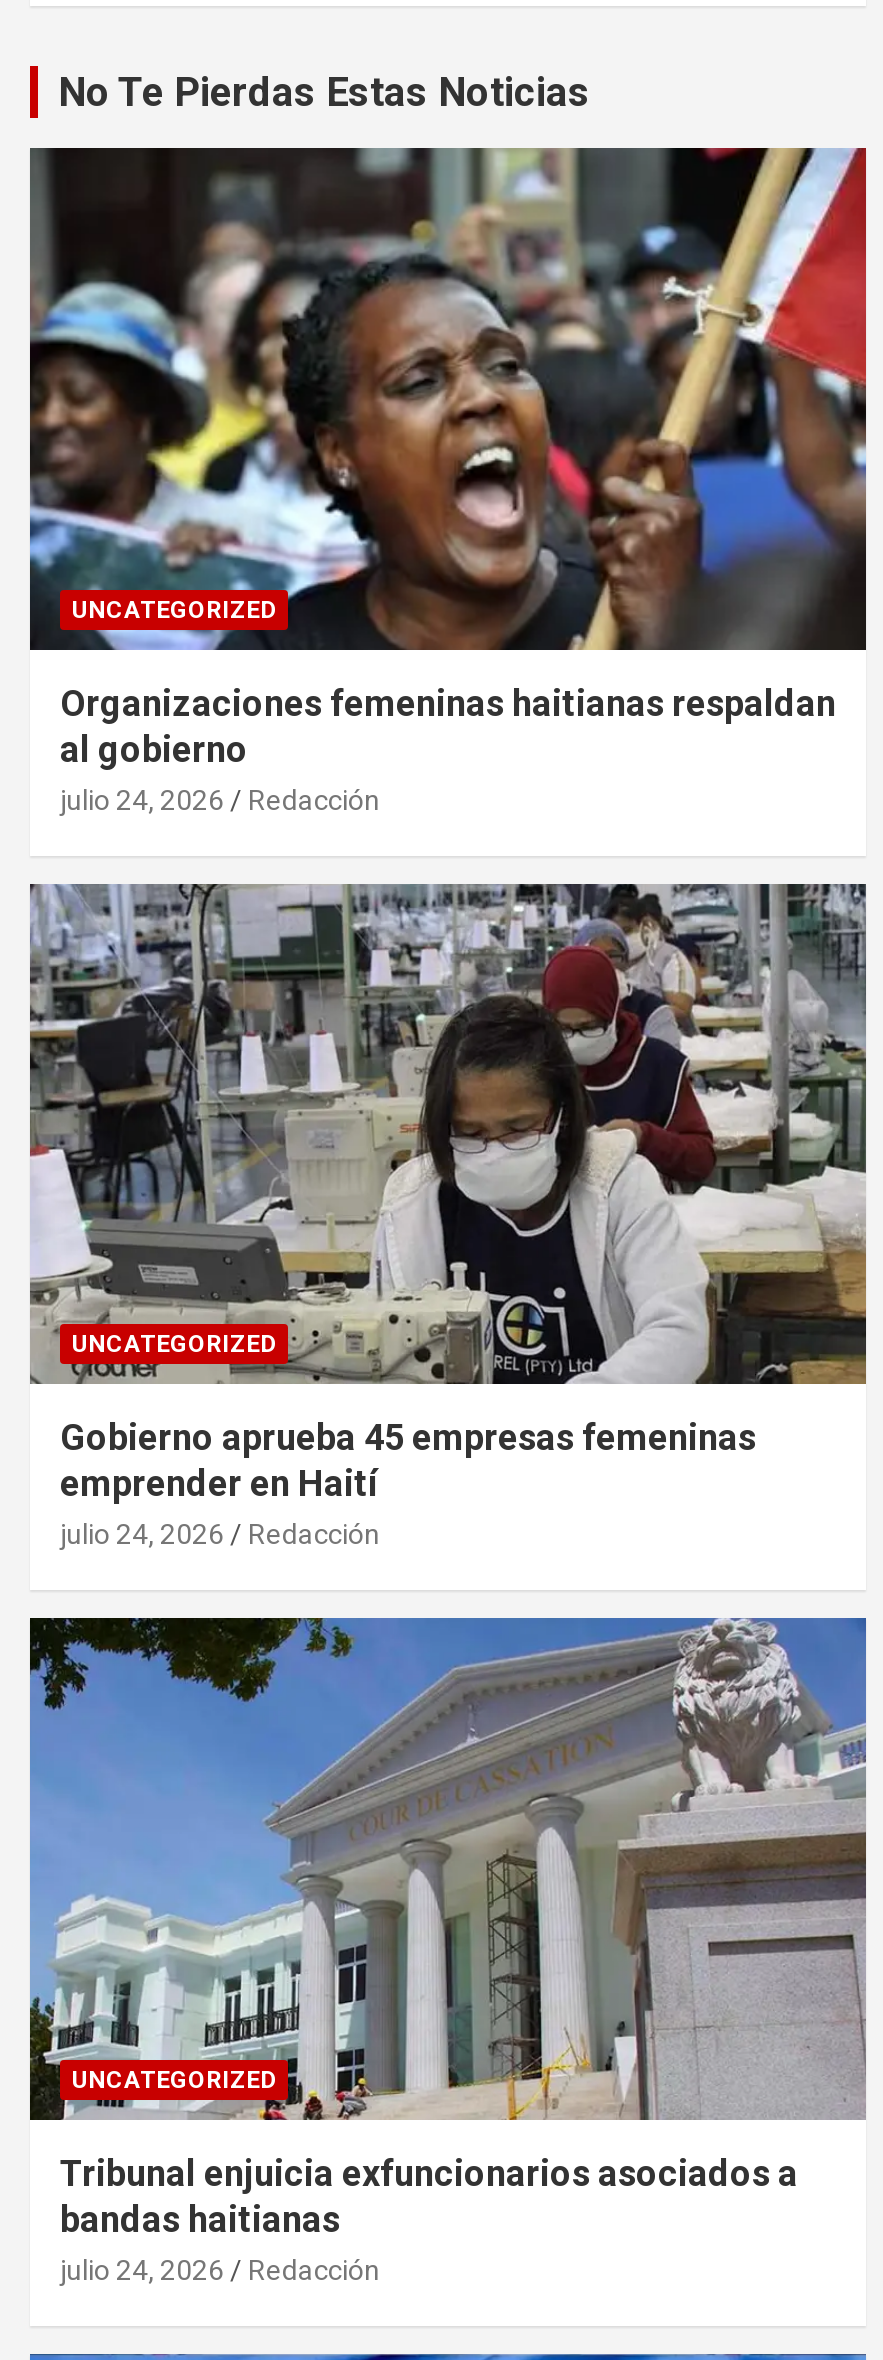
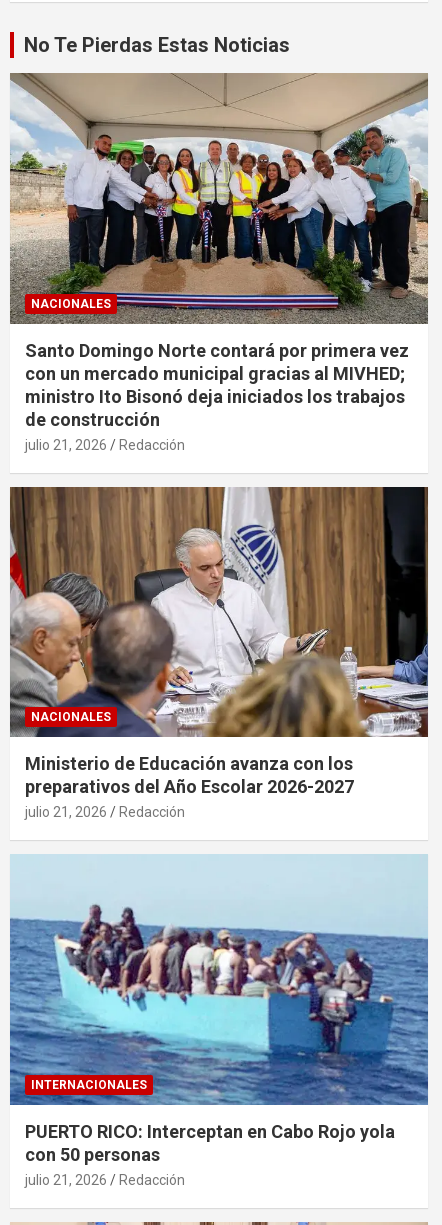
[28,146,868,648] [image] | UNCATEGORIZED -> [10,73,428,325] [image] | NACIONALES
[60,681,836,815] Organizaciones femeninas haitianas respaldan | al gobierno | julio 24, 2026 -> [25,340,409,453] Santo Domingo Norte contará por primera vez | con un mercado municipal gracias al MIVHED; | ministro Ito Bisonó deja iniciados los trabajos | de construcción | julio 21, 2026
[28,882,868,1386] [image] | UNCATEGORIZED -> [9,486,429,738] [image] | NACIONALES
[60,1417,756,1551] Gobierno aprueba 45 empresas femeninas | emprender en Haití | julio 24, 2026 -> [25,753,354,820] Ministerio de Educación avanza con los | preparativos del Año Escolar 2026-2027 | julio 21, 2026
[28,1616,868,2122] [image] | UNCATEGORIZED -> [9,854,429,1106] [image] | INTERNACIONALES
[60,2152,798,2286] Tribunal enjuicia exfuncionarios asociados a | bandas haitianas | julio 24, 2026 -> [25,1121,395,1188] PUERTO RICO: Interceptan en Cabo Rojo yola | con 50 personas | julio 21, 2026

